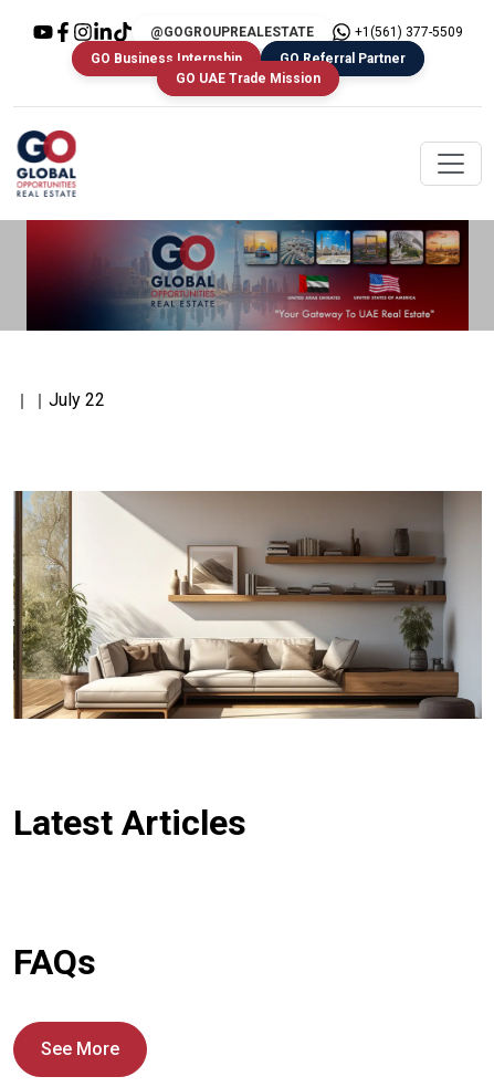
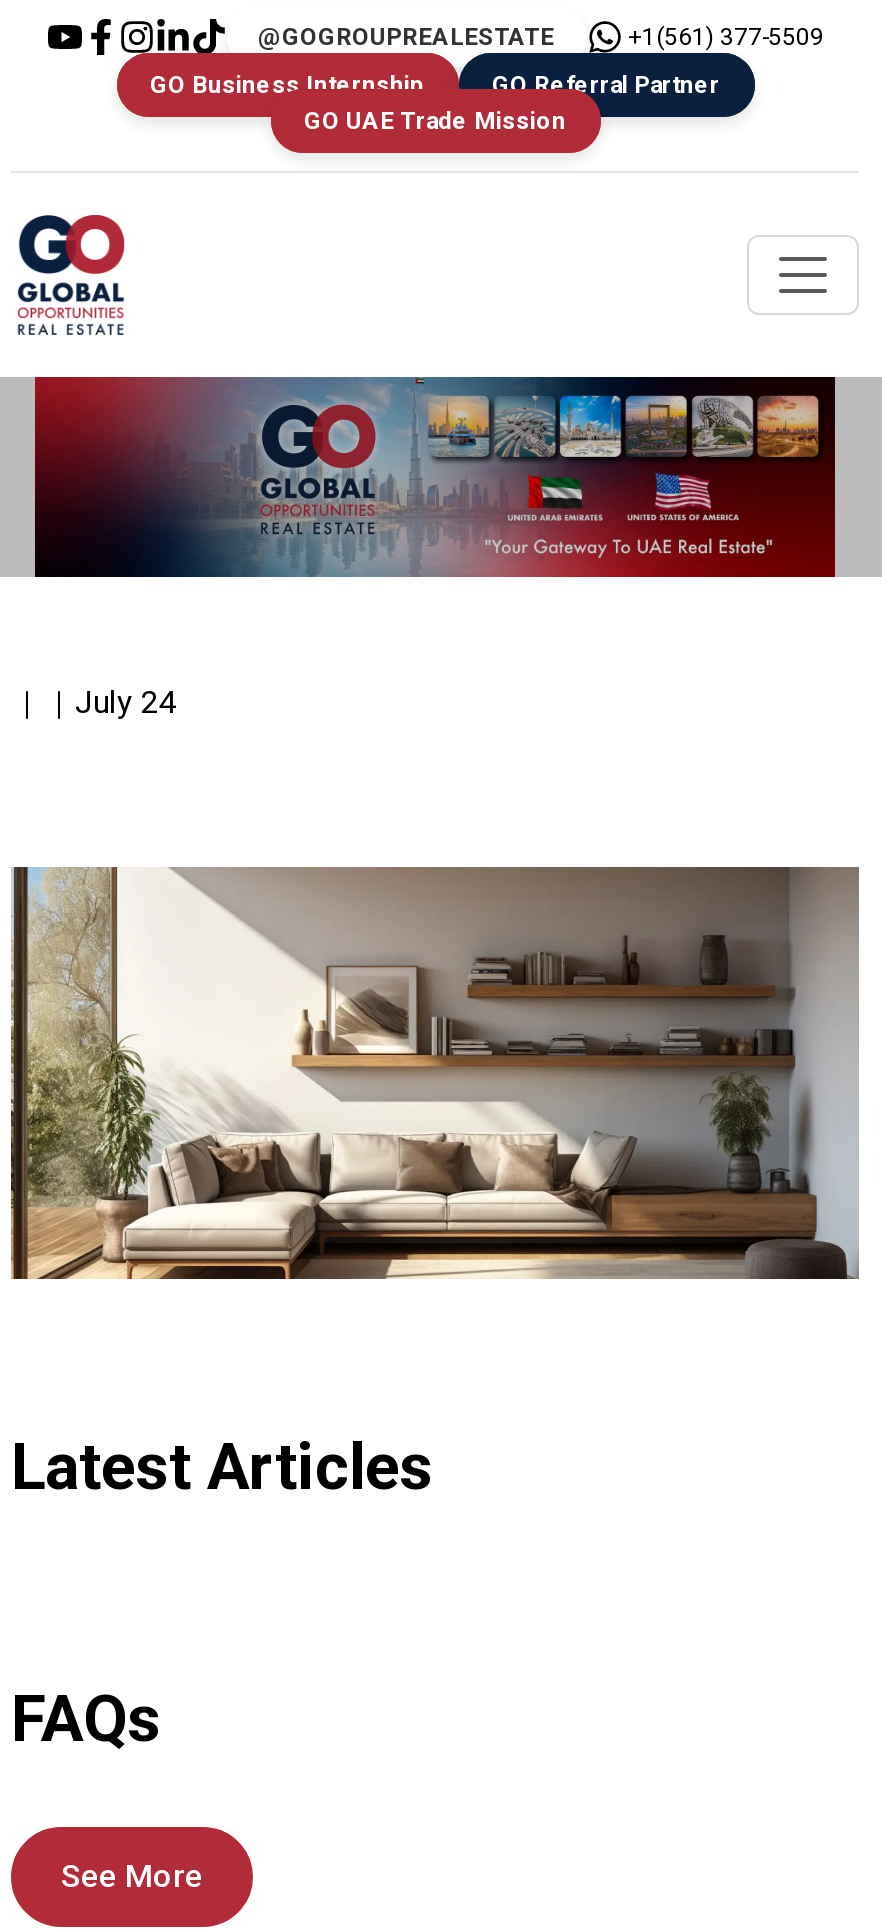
[49,389,105,410] July 22 -> [75,683,177,721] July 24

